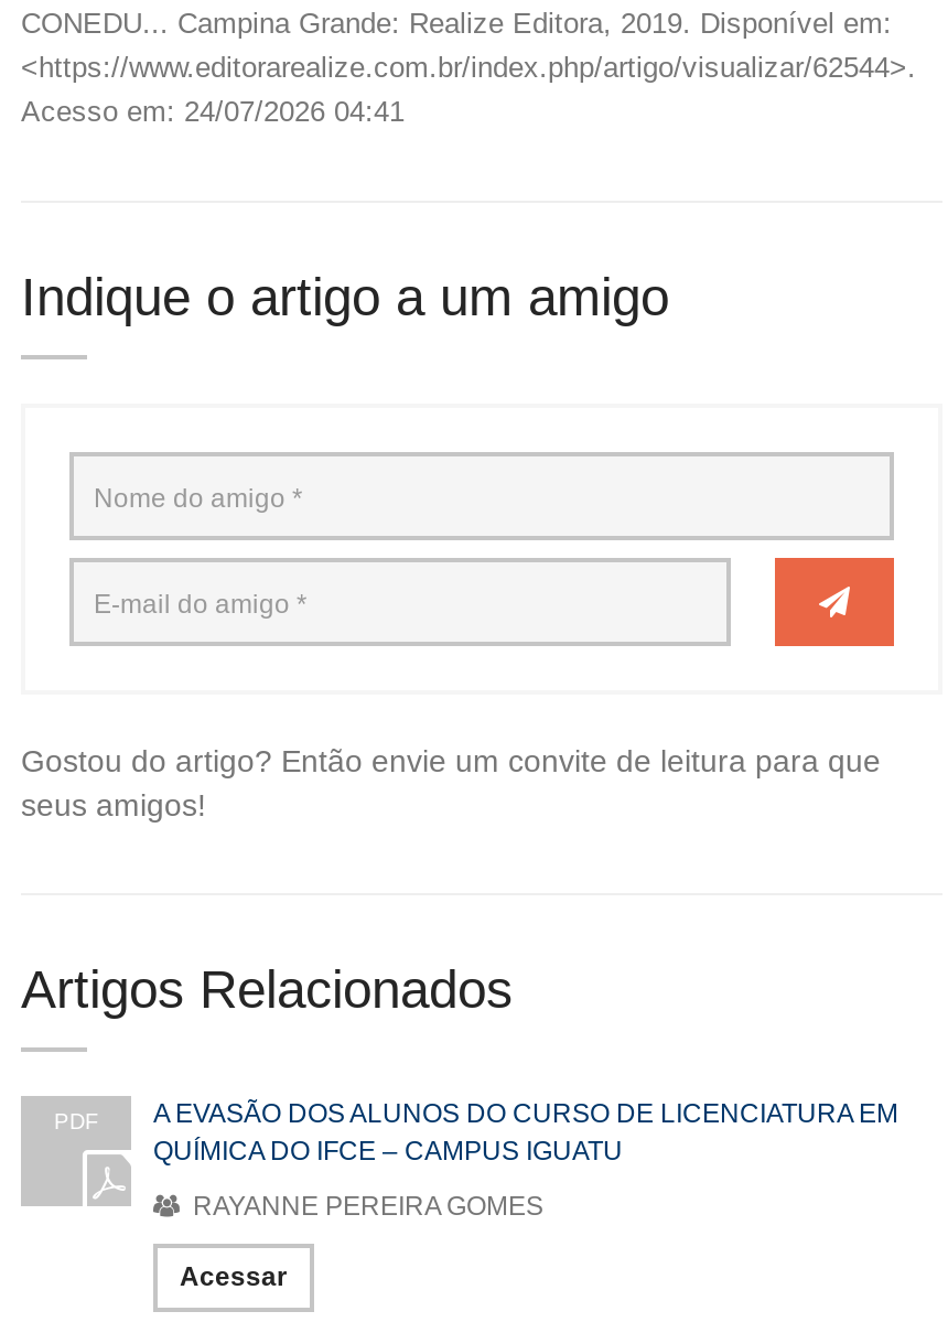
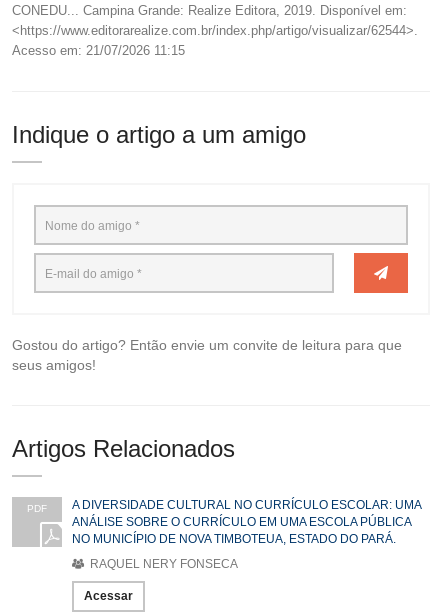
[21,95,405,128] Acesso em: 24/07/2026 04:41 -> [12,43,185,58] Acesso em: 21/07/2026 11:15
[153,1099,898,1167] A EVASÃO DOS ALUNOS DO CURSO DE LICENCIATURA EM | QUÍMICA DO IFCE – CAMPUS IGUATU -> [72,498,421,546] A DIVERSIDADE CULTURAL NO CURRÍCULO ESCOLAR: UMA | ANÁLISE SOBRE O CURRÍCULO EM UMA ESCOLA PÚBLICA | NO MUNICÍPIO DE NOVA TIMBOTEUA, ESTADO DO PARÁ.
[186,1191,543,1222] RAYANNE PEREIRA GOMES -> [87,557,238,571] RAQUEL NERY FONSECA

